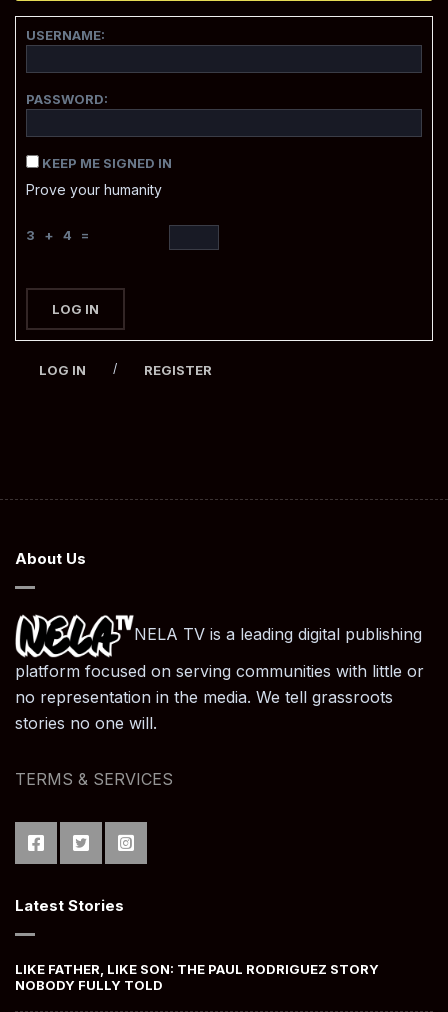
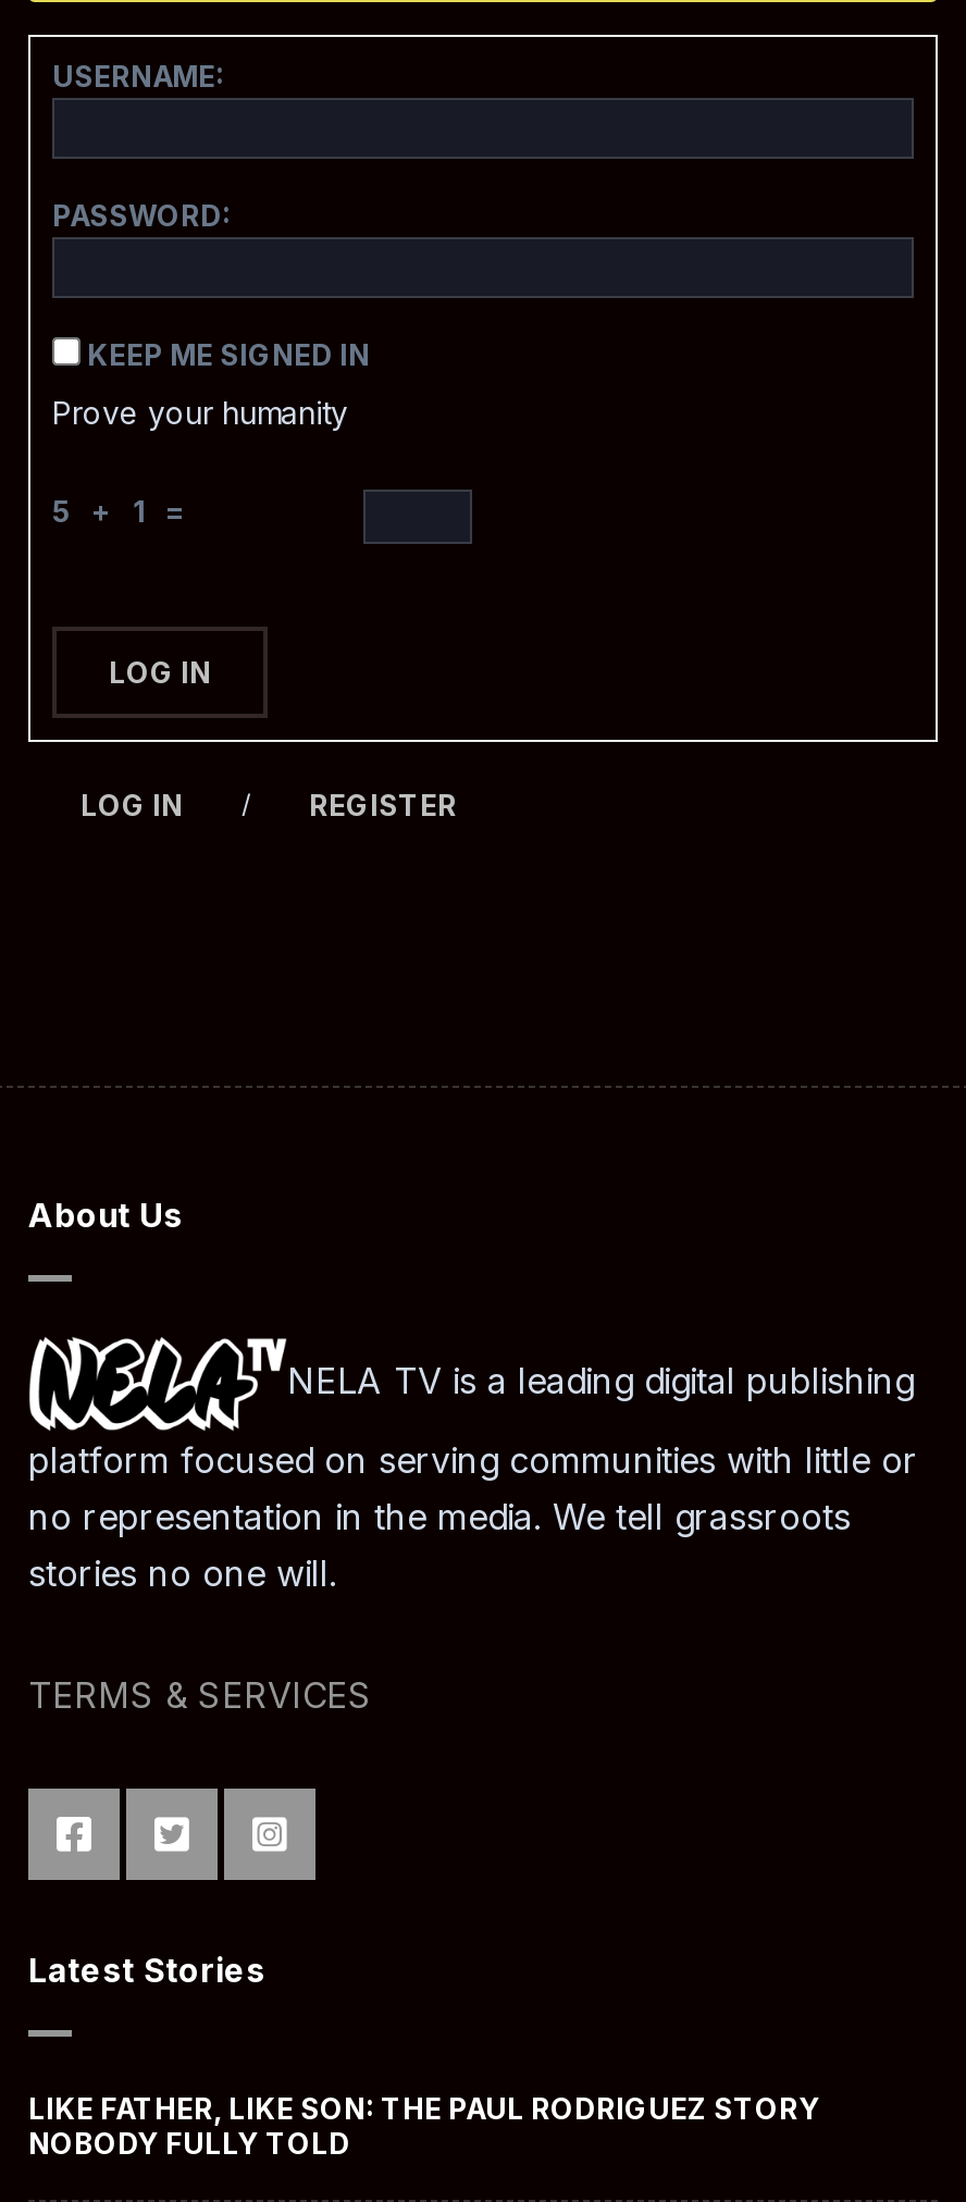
[26,227,95,243] 3 + 4 = -> [52,493,196,528] 5 + 1 =

